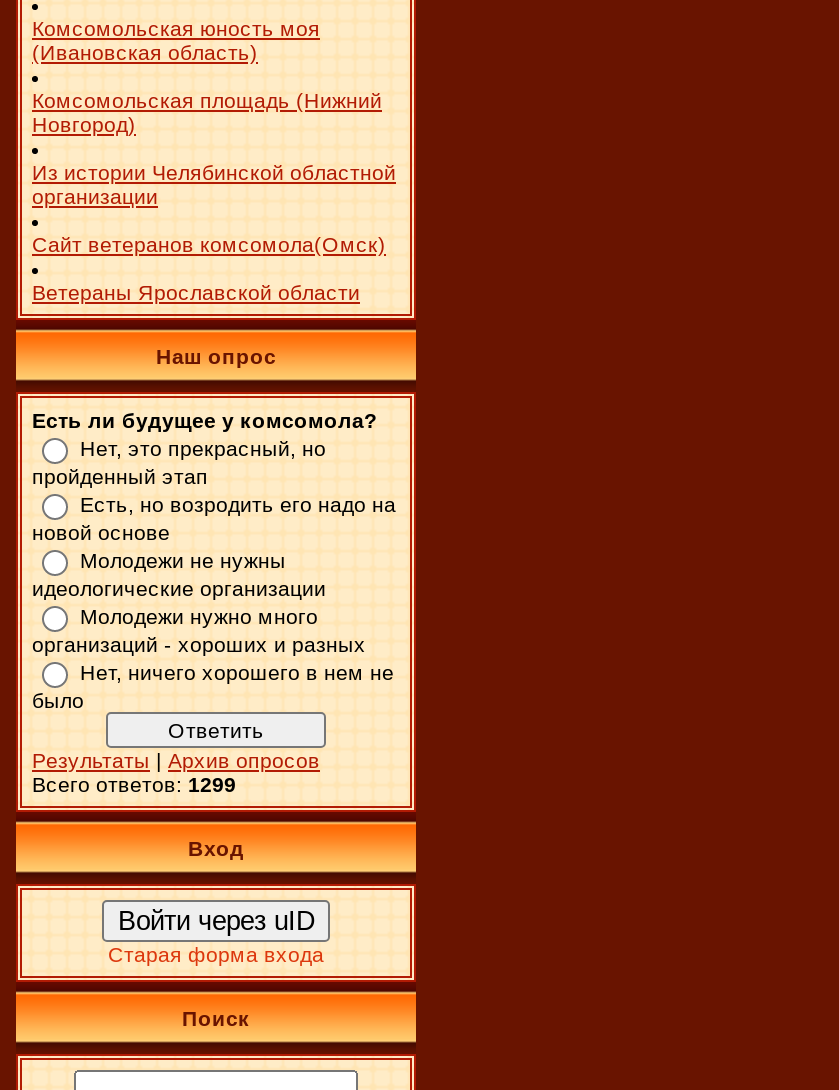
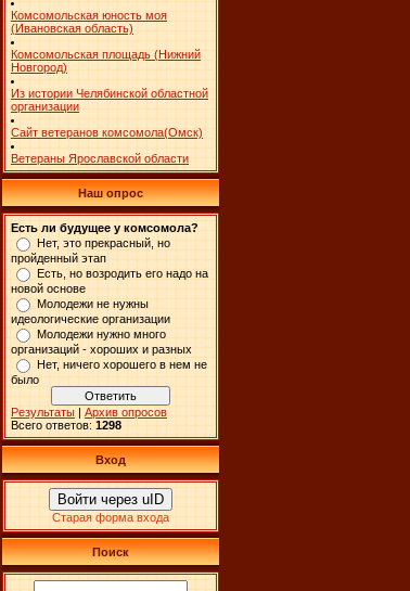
[32,772,236,796] Всего ответов:1299 -> [11,419,121,432] Всего ответов:1298

